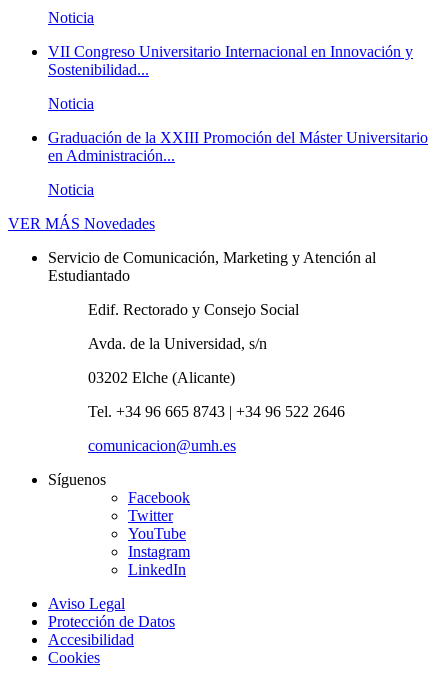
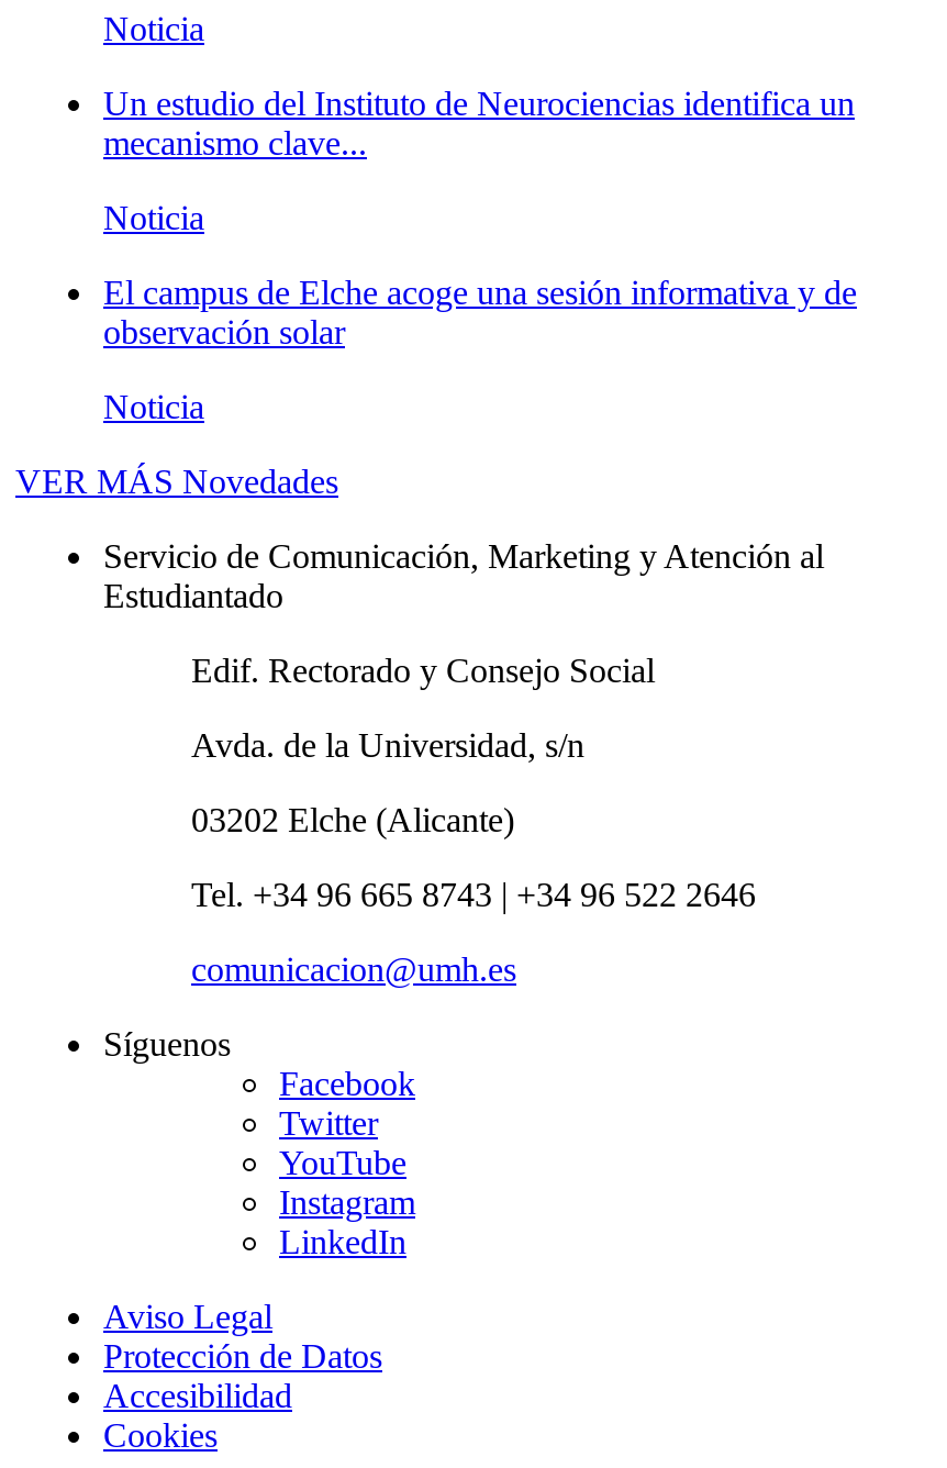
[48,43,413,78] VII Congreso Universitario Internacional en Innovación y | Sostenibilidad... -> [103,84,855,161] Un estudio del Instituto de Neurociencias identifica un | mecanismo clave...
[48,129,428,164] Graduación de la XXIII Promoción del Máster Universitario | en Administración... -> [103,273,857,350] El campus de Elche acoge una sesión informativa y de | observación solar

